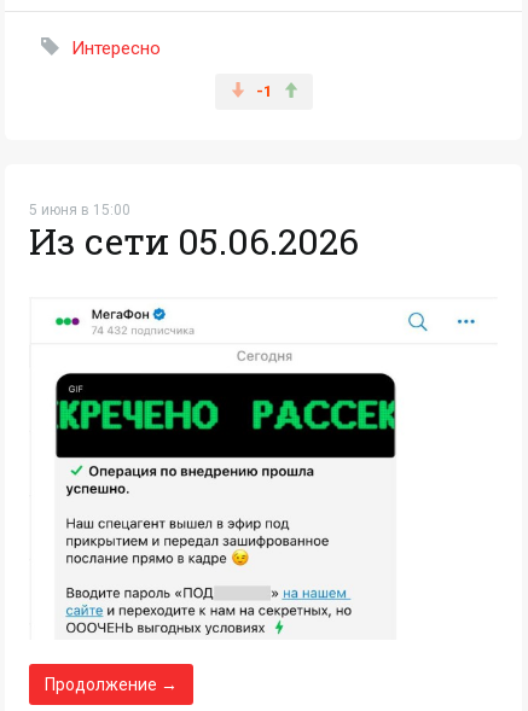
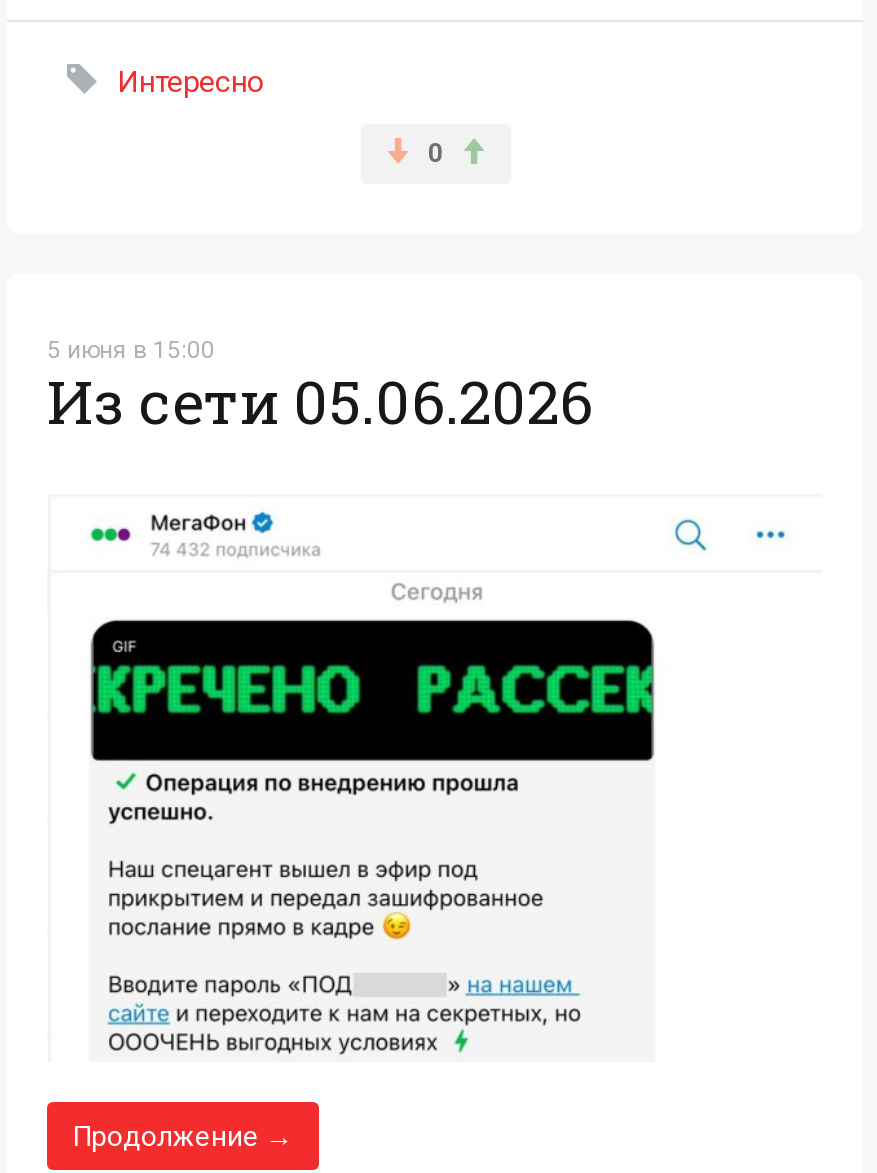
[256,82,271,100] -1 -> [428,138,442,168] 0

